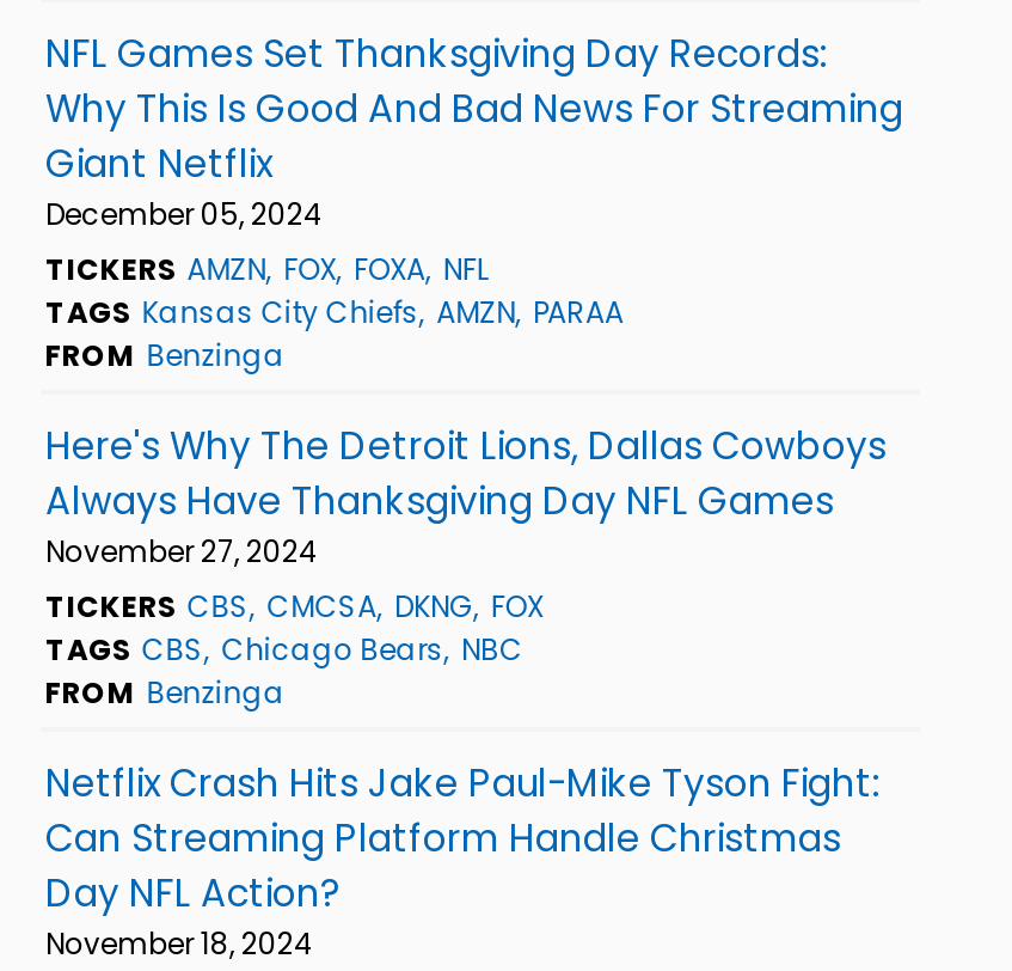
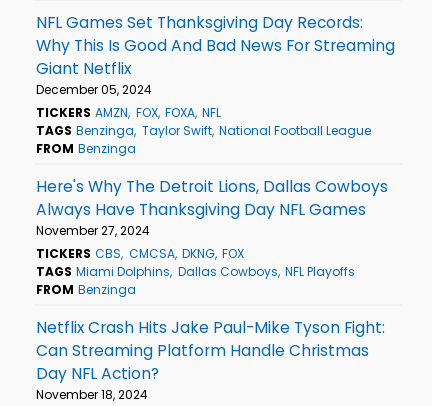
[45,291,623,332] TAGS Kansas City Chiefs AMZN PARAA -> [36,122,371,139] TAGS Benzinga Taylor Swift National Football League
[45,629,523,669] TAGS CBS Chicago Bears NBC -> [36,263,355,280] TAGS Miami Dolphins Dallas Cowboys NFL Playoffs

